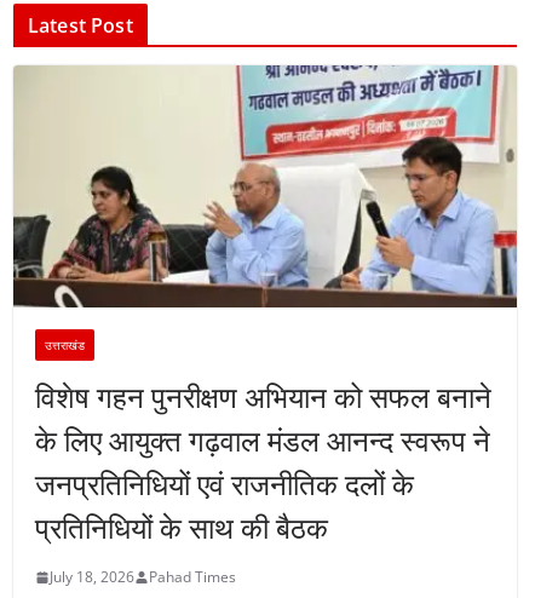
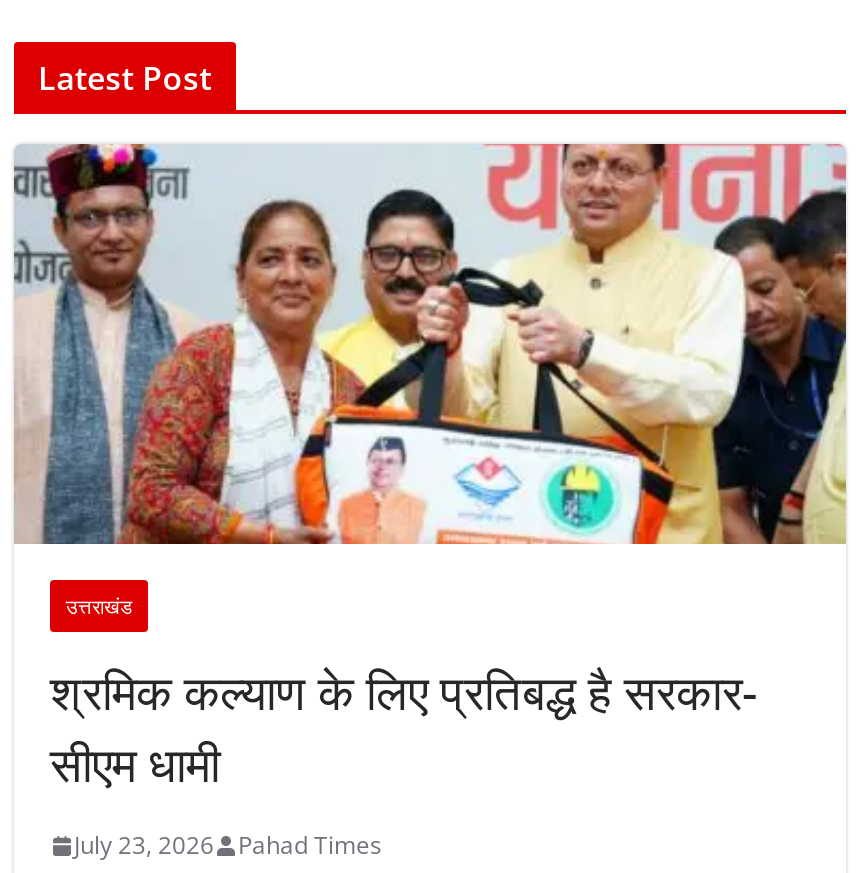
[12,64,518,309] [image] -> [14,142,848,546] [image]
[35,376,491,547] विशेष गहन पुनरीक्षण अभियान को सफल बनाने | के लिए आयुक्त गढ़वाल मंडल आनन्द स्वरूप ने | जनप्रतिनिधियों एवं राजनीतिक दलों के | प्रतिनिधियों के साथ की बैठक -> [50,658,758,796] श्रमिक कल्याण के लिए प्रतिबद्ध है सरकार- | सीएम धामी
[50,567,236,587] July 18, 2026 Pahad Times -> [74,828,382,862] July 23, 2026 Pahad Times

